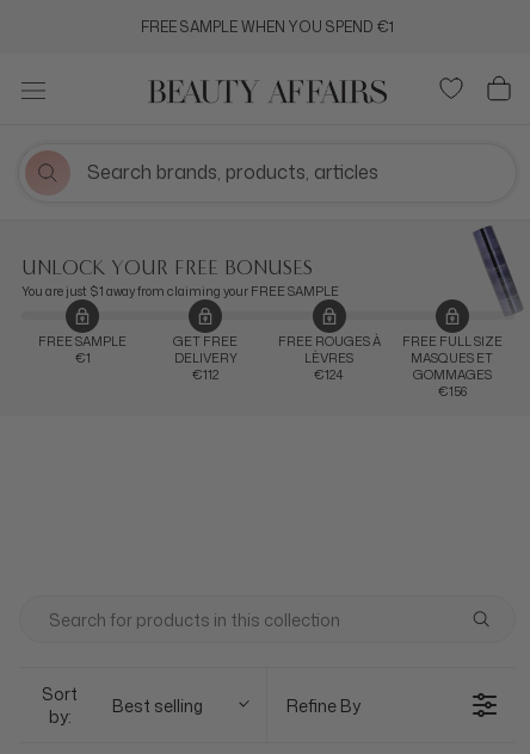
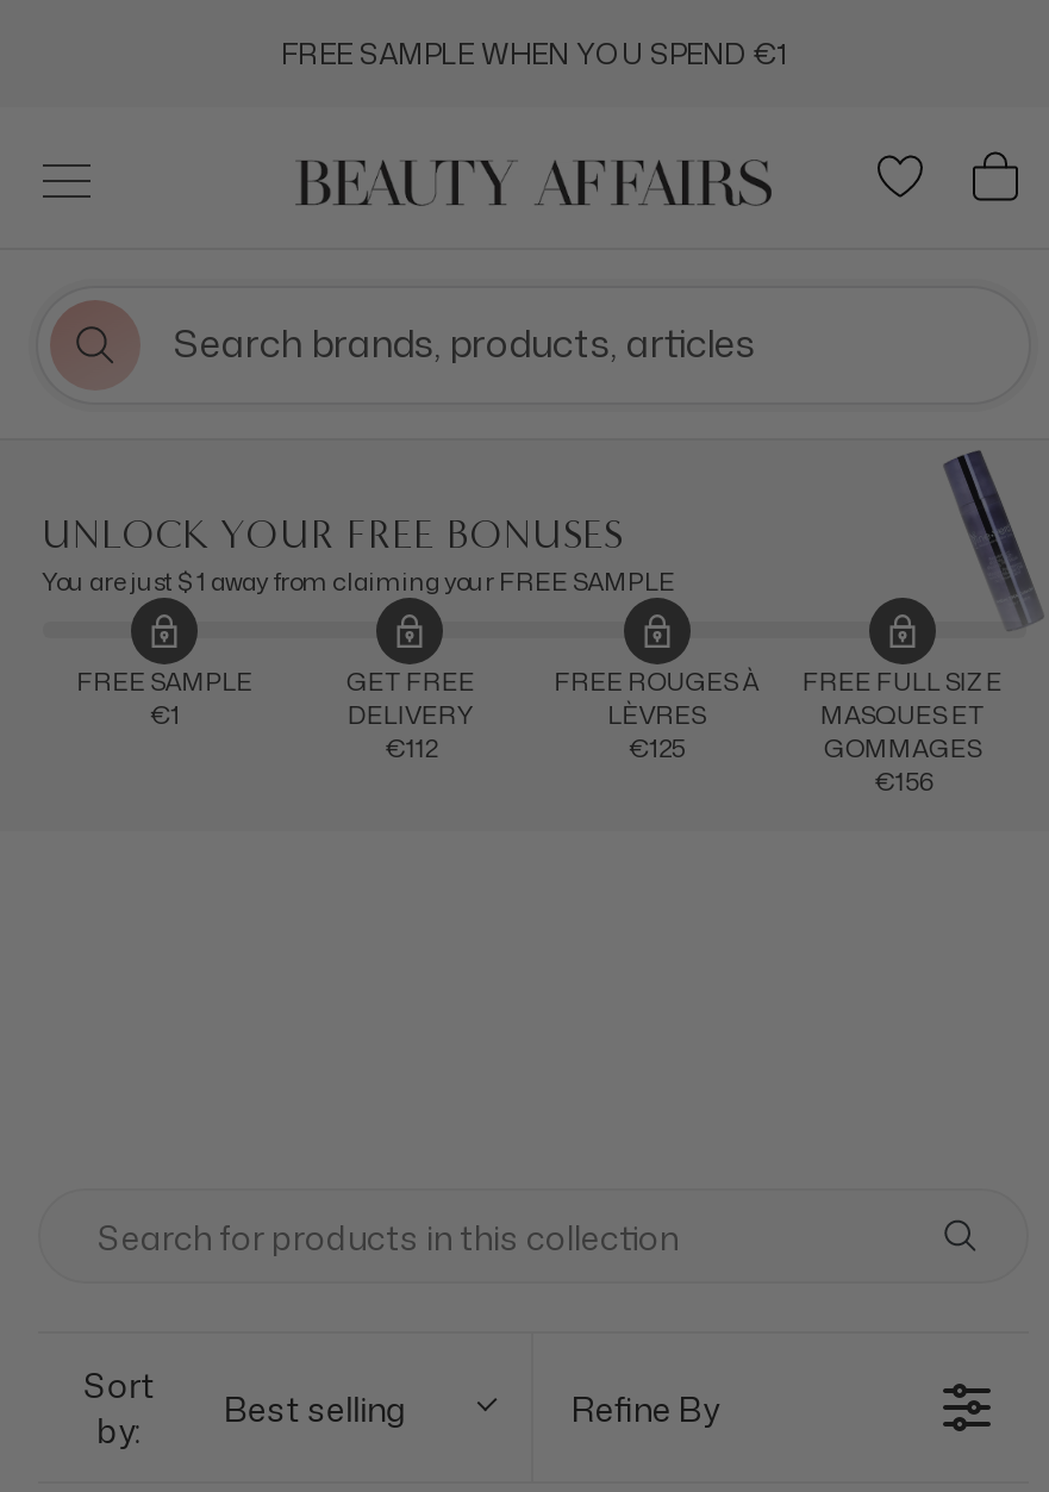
[314,366,344,383] €124 -> [628,731,685,764] €125

